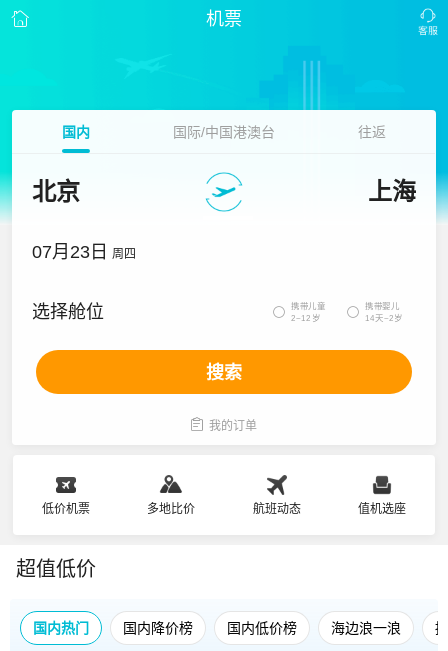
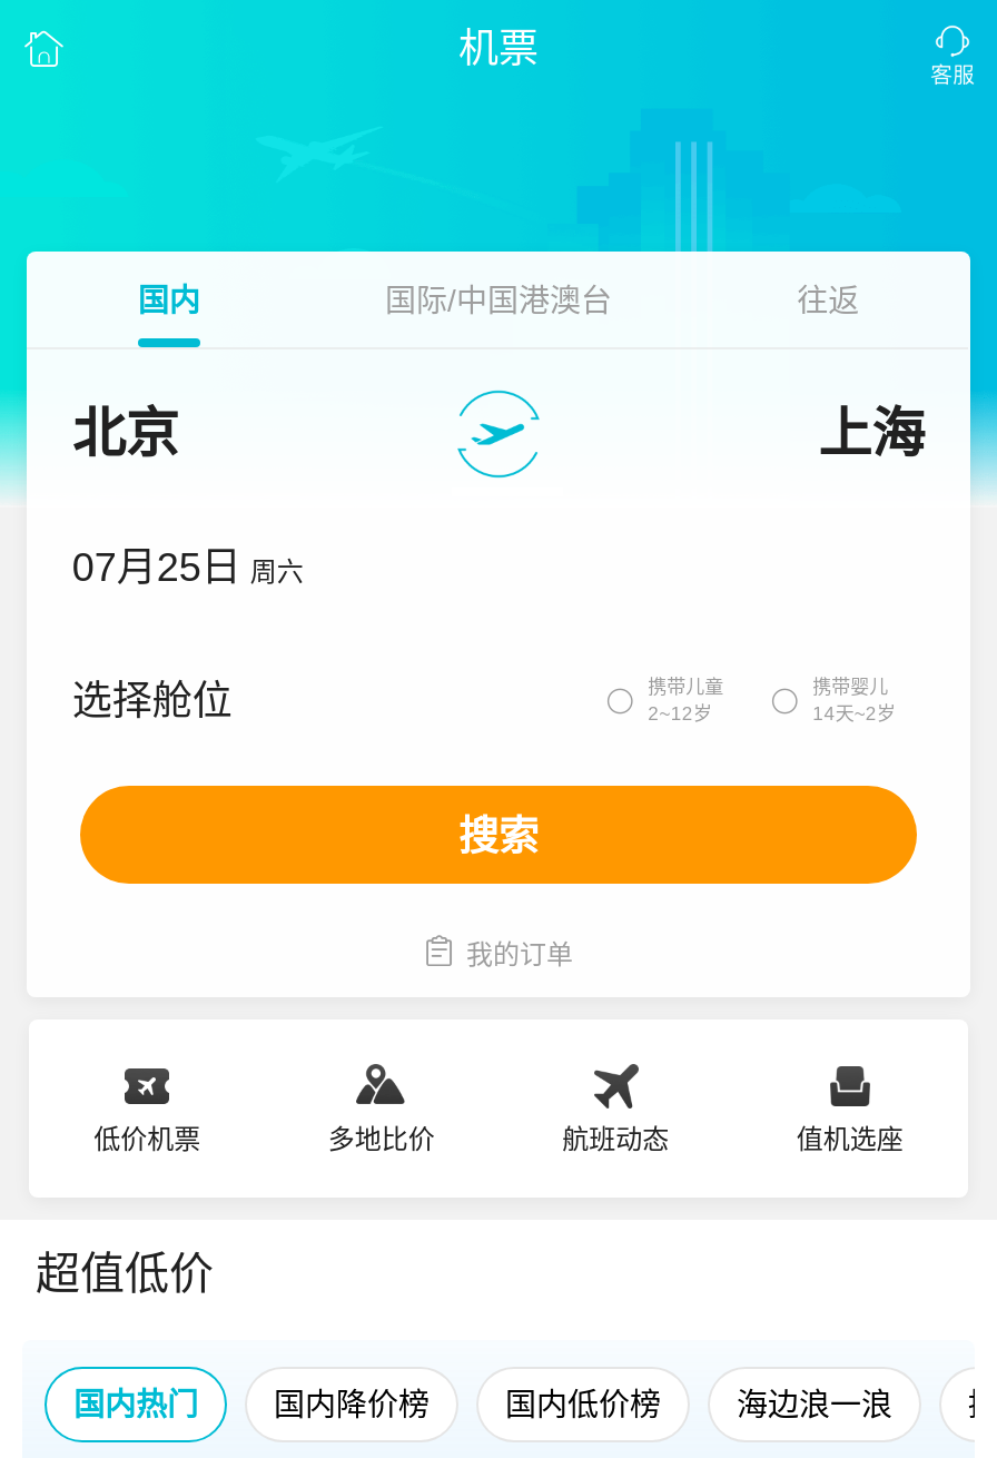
[32,242,136,262] 07月23日 周四 -> [72,545,303,590] 07月25日 周六

